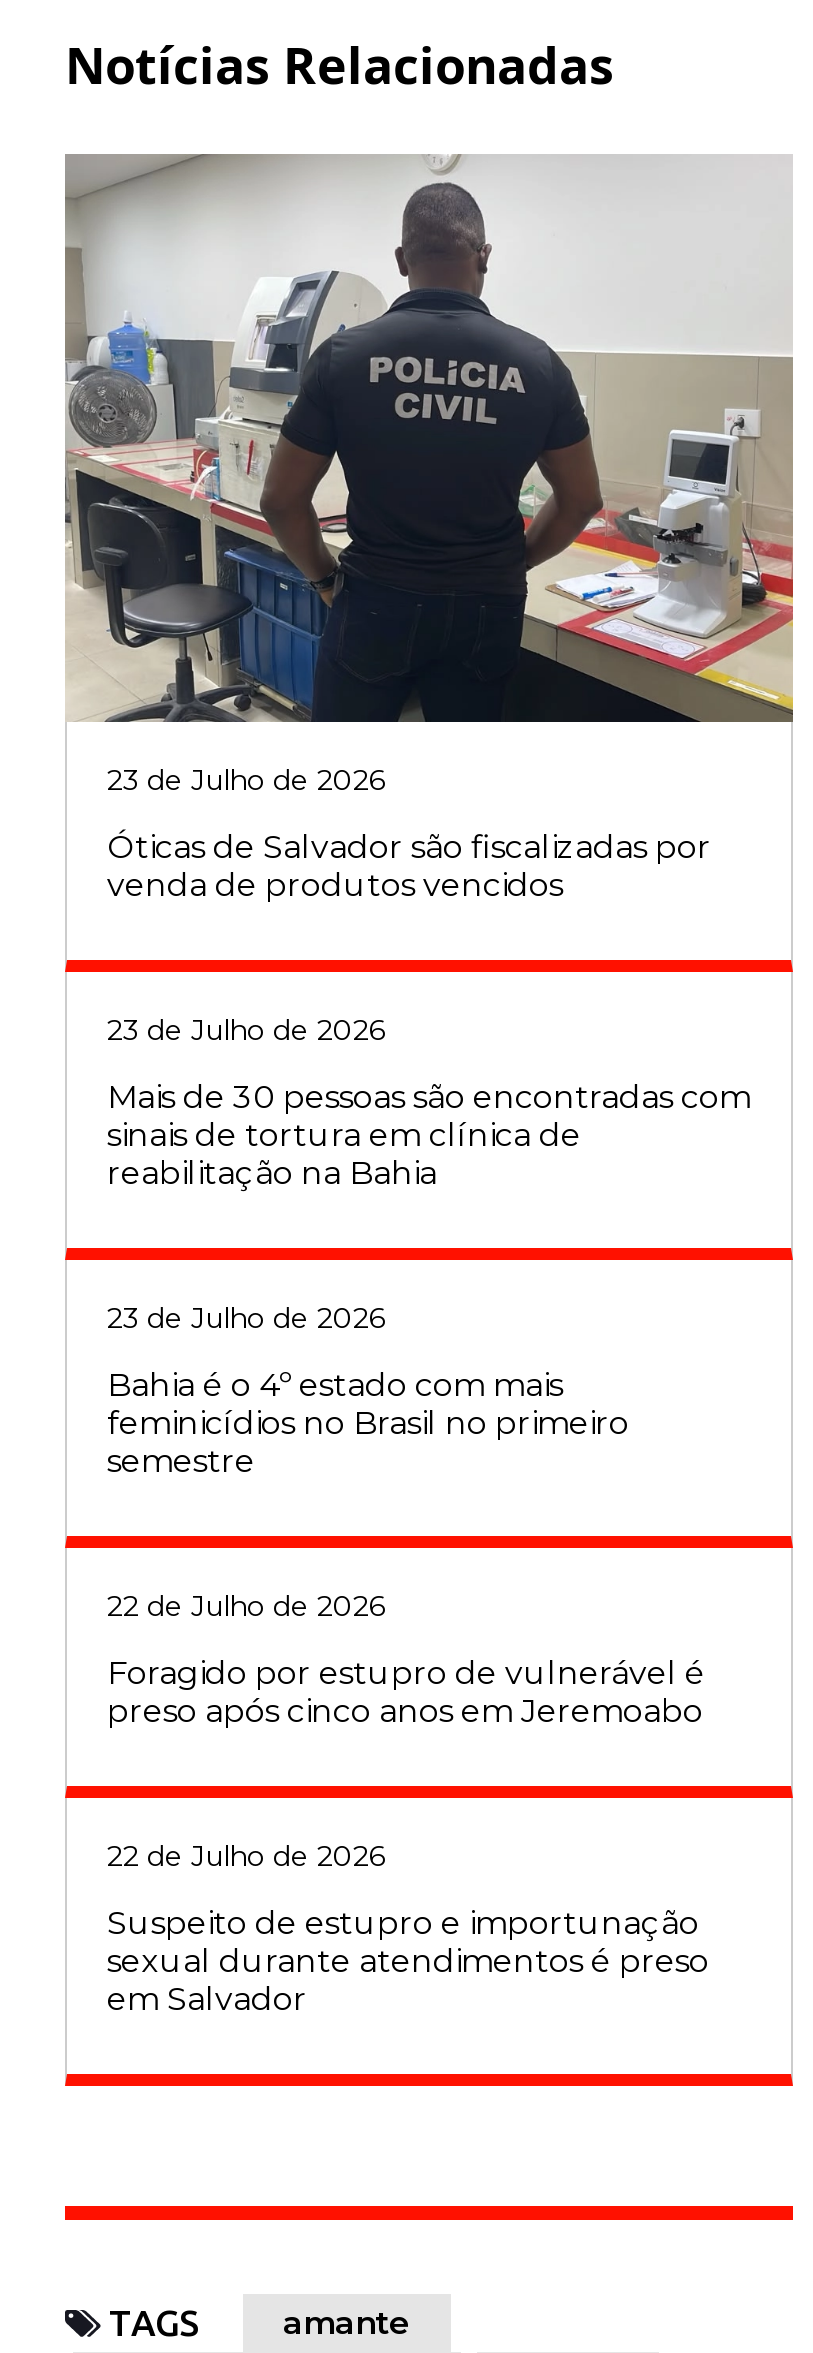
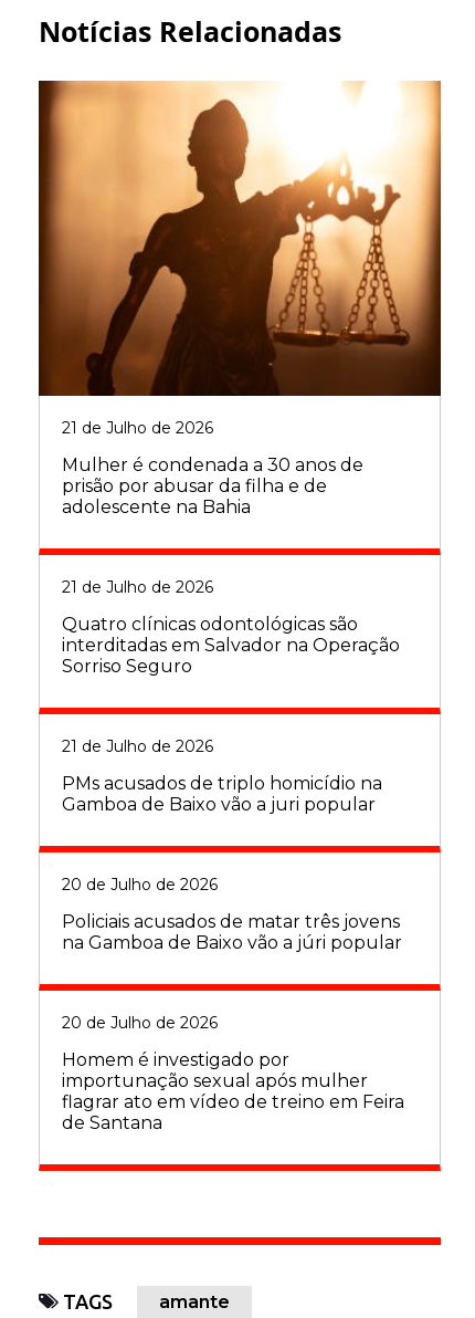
[63,152,795,799] [image] | 23 de Julho de 2026 -> [38,80,442,438] [image] | 21 de Julho de 2026
[107,829,711,905] Óticas de Salvador são fiscalizadas por | venda de produtos vencidos -> [62,454,363,517] Mulher é condenada a 30 anos de | prisão por abusar da filha e de | adolescente na Bahia
[107,1013,385,1049] 23 de Julho de 2026 -> [62,577,213,597] 21 de Julho de 2026
[107,1079,751,1193] Mais de 30 pessoas são encontradas com | sinais de tortura em clínica de | reabilitação na Bahia -> [62,613,400,676] Quatro clínicas odontológicas são | interditadas em Salvador na Operação | Sorriso Seguro
[107,1301,385,1337] 23 de Julho de 2026 -> [62,736,213,756] 21 de Julho de 2026
[107,1367,629,1481] Bahia é o 4º estado com mais | feminicídios no Brasil no primeiro | semestre -> [62,773,382,815] PMs acusados de triplo homicídio na | Gamboa de Baixo vão a juri popular
[107,1589,385,1625] 22 de Julho de 2026 -> [62,874,218,894] 20 de Julho de 2026
[107,1655,705,1731] Foragido por estupro de vulnerável é | preso após cinco anos em Jeremoabo -> [62,911,402,953] Policiais acusados de matar três jovens | na Gamboa de Baixo vão a júri popular
[107,1839,385,1875] 22 de Julho de 2026 -> [62,1013,218,1033] 20 de Julho de 2026
[107,1905,709,2019] Suspeito de estupro e importunação | sexual durante atendimentos é preso | em Salvador -> [62,1049,404,1133] Homem é investigado por | importunação sexual após mulher | flagrar ato em vídeo de treino em Feira | de Santana

